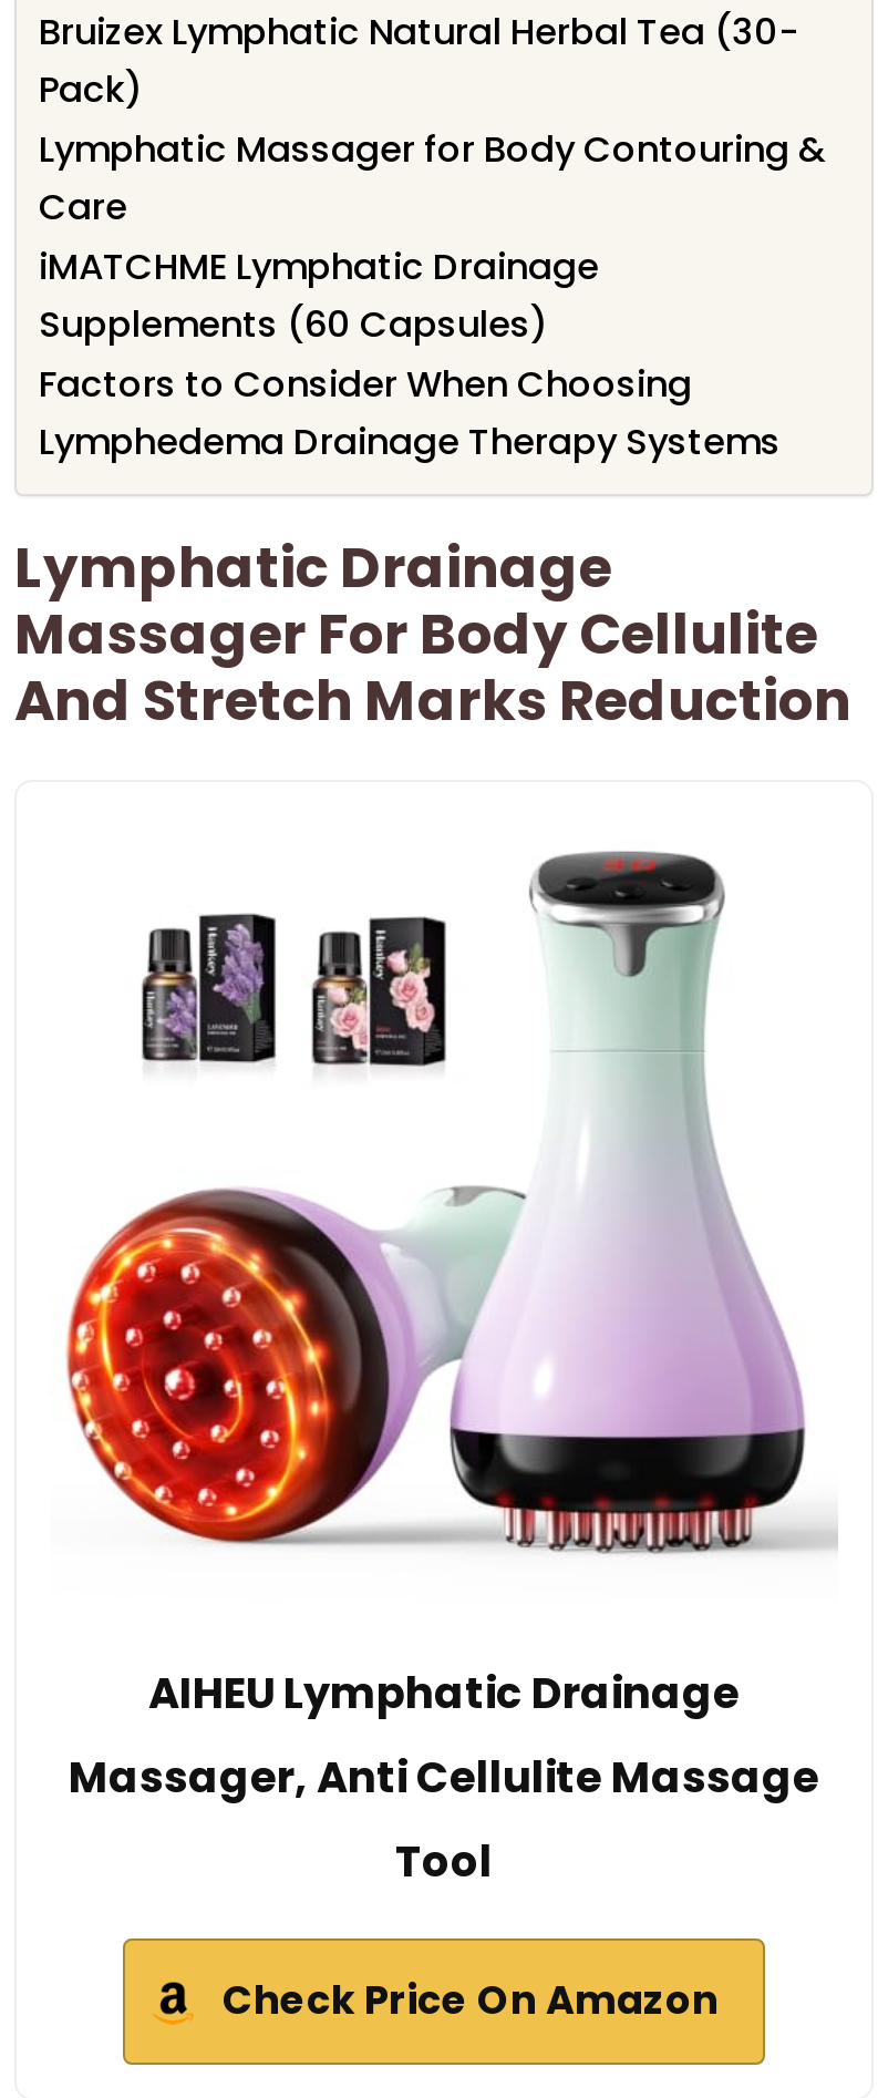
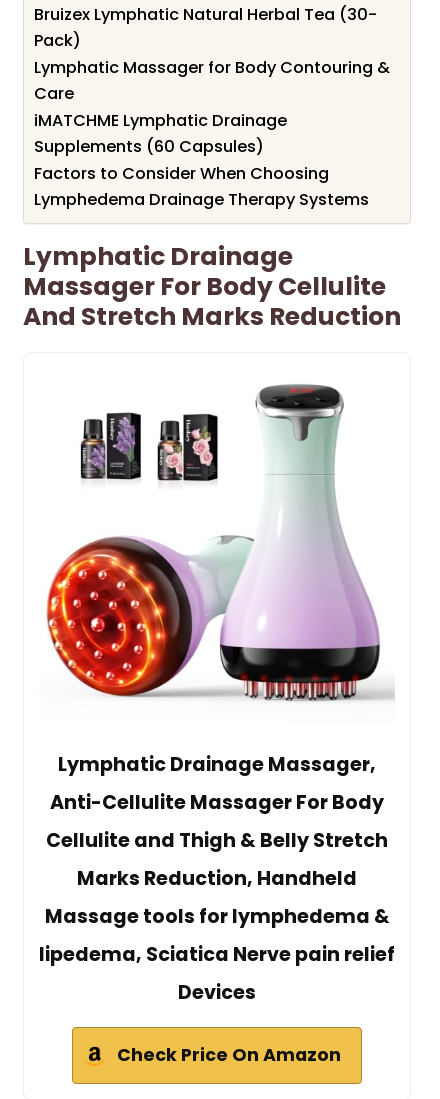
[69,1663,819,1891] AIHEU Lymphatic Drainage | Massager, Anti Cellulite Massage | Tool -> [39,751,395,1006] Lymphatic Drainage Massager, | Anti-Cellulite Massager For Body | Cellulite and Thigh & Belly Stretch | Marks Reduction, Handheld | Massage tools for lymphedema & | lipedema, Sciatica Nerve pain relief | Devices

